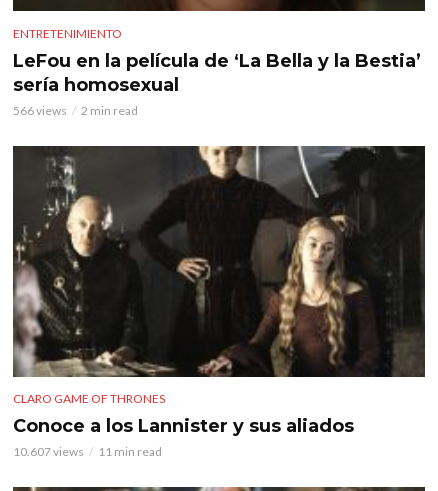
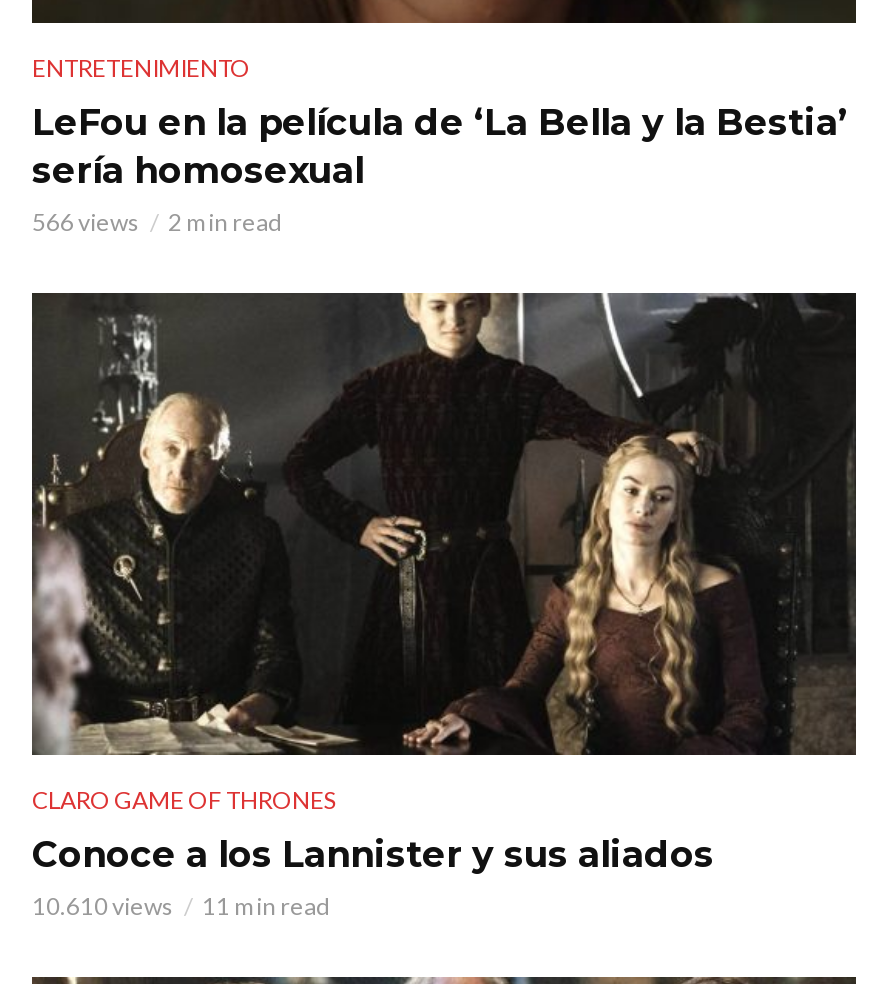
[13,444,162,459] 10.607 views 11 min read -> [32,890,330,920] 10.610 views 11 min read

